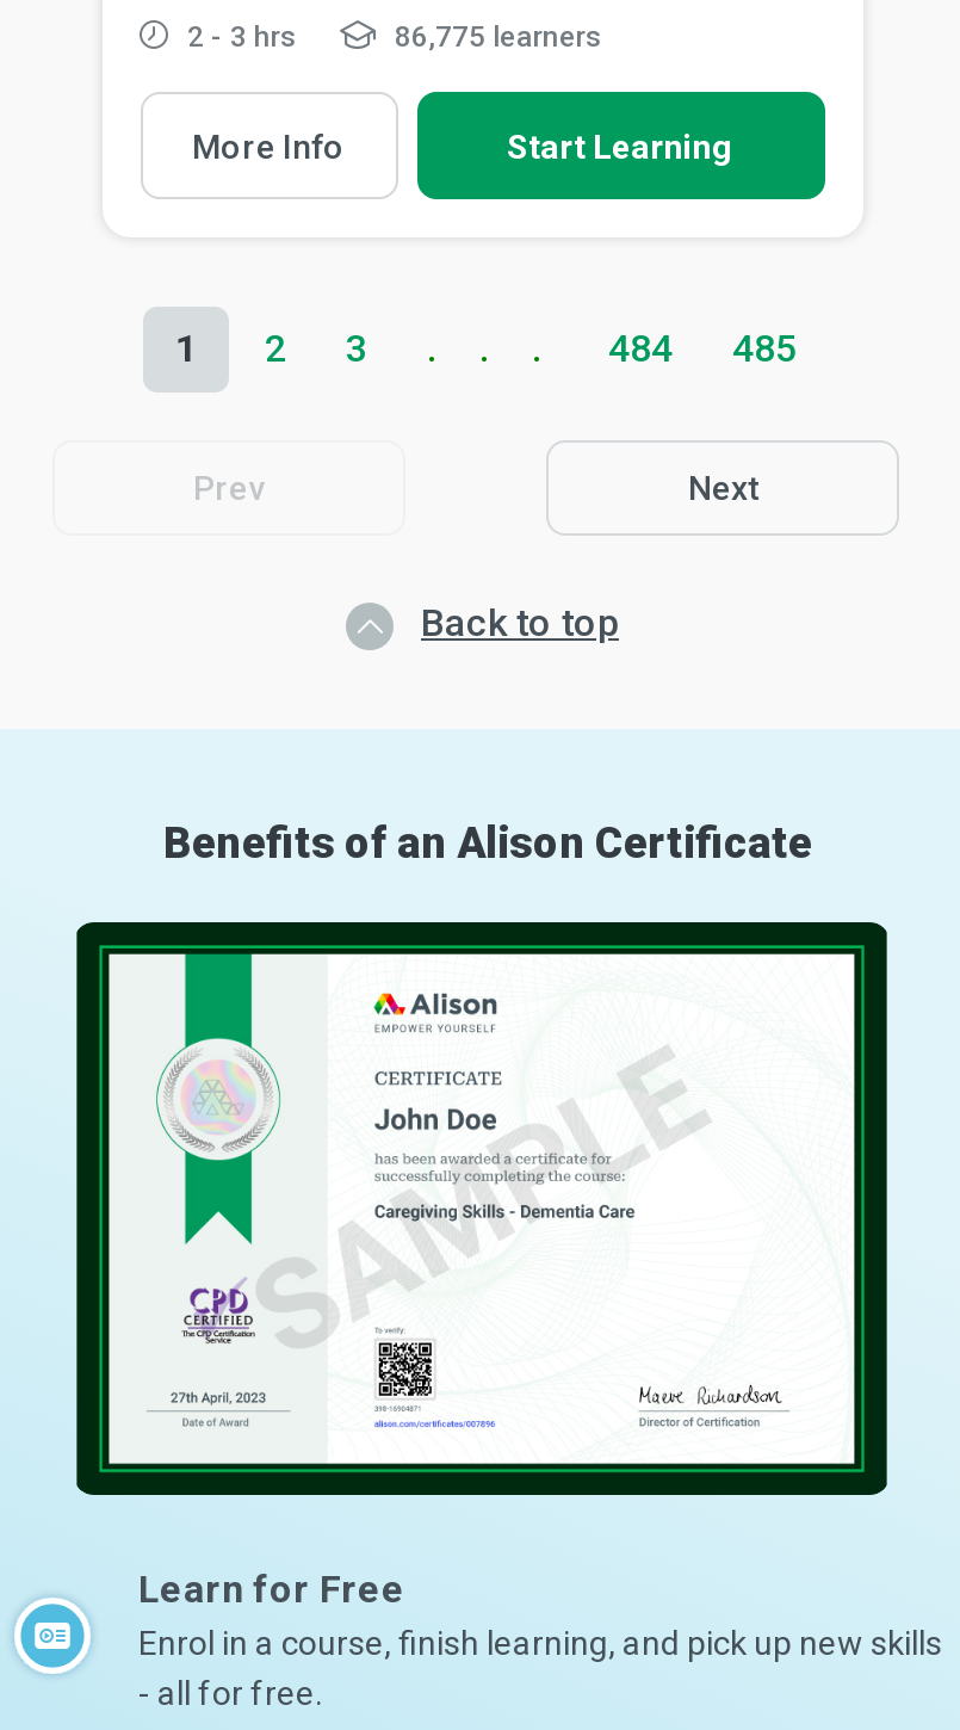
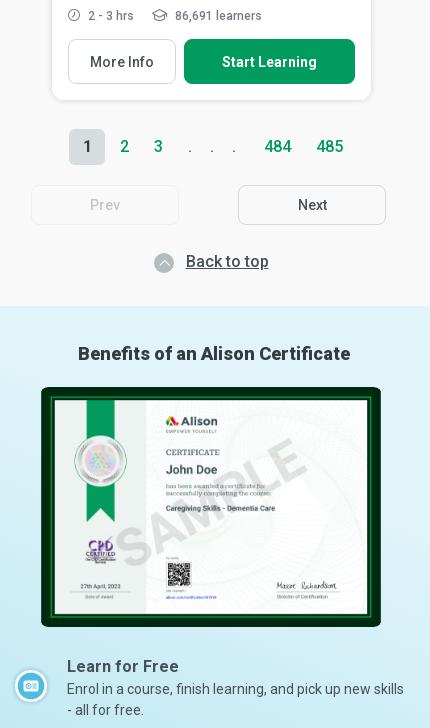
[388,20,602,54] 86,775 learners -> [171,9,261,23] 86,691 learners

